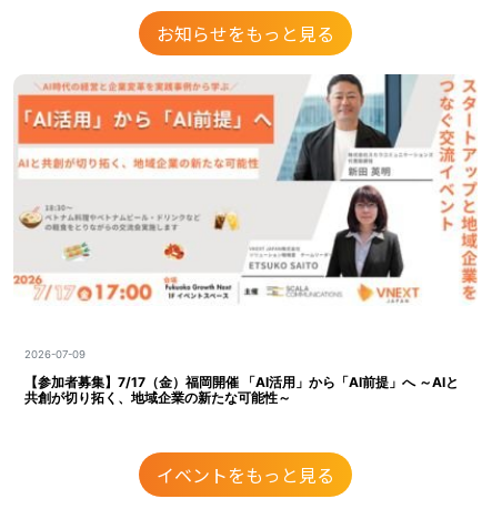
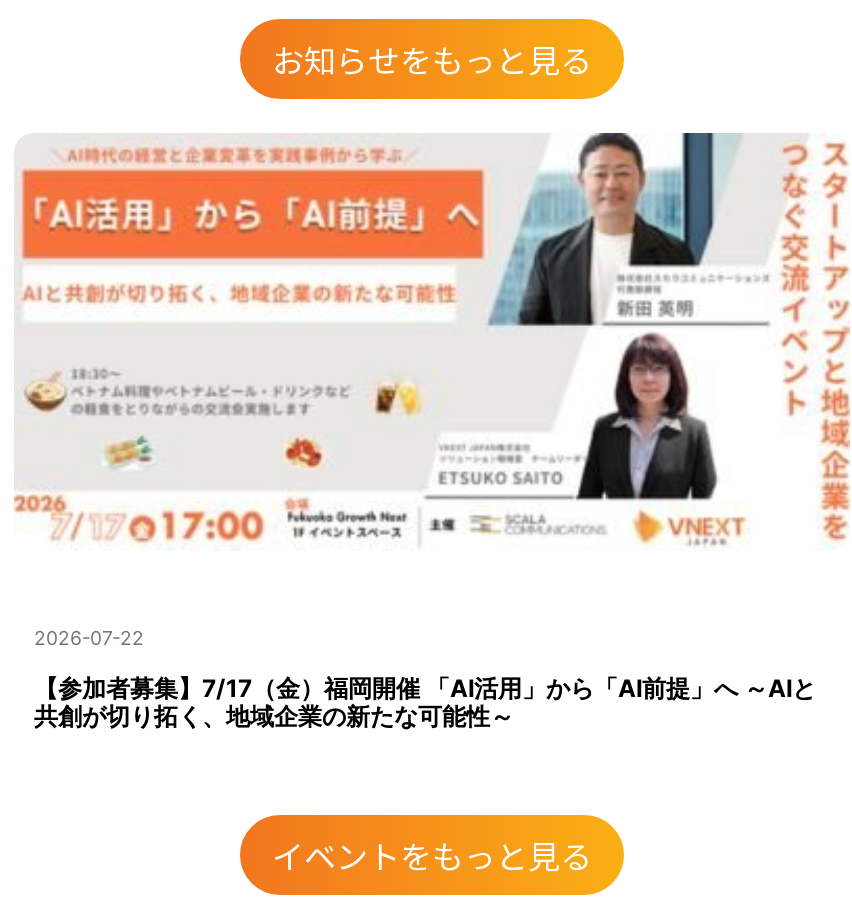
[24,349,86,361] 2026-07-09 -> [34,628,144,650] 2026-07-22

